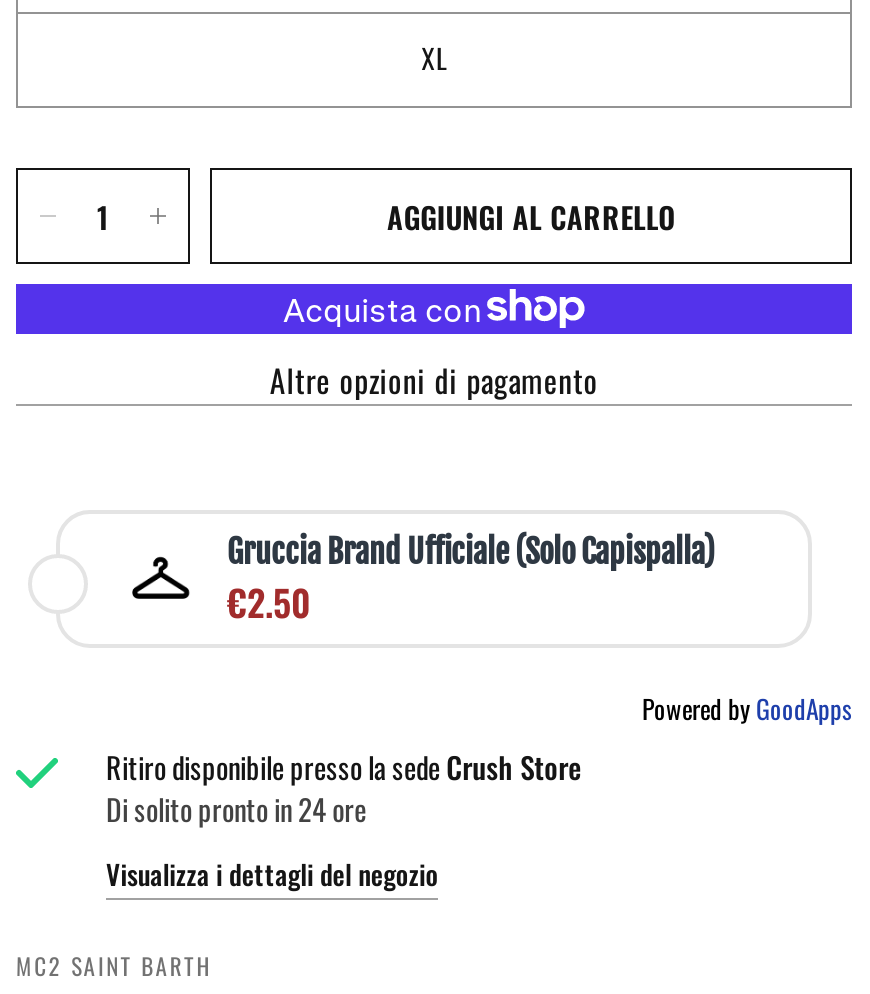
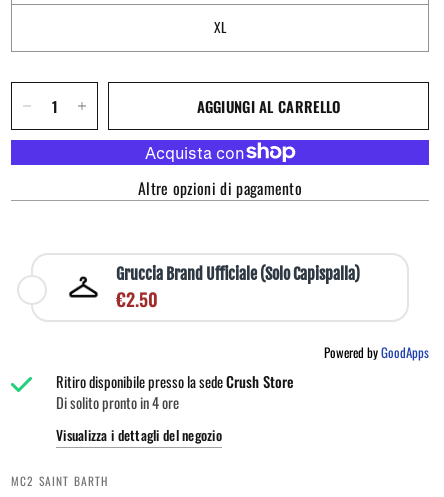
[106,786,366,830] Di solito pronto in 24 ore -> [56,391,179,413] Di solito pronto in 4 ore

